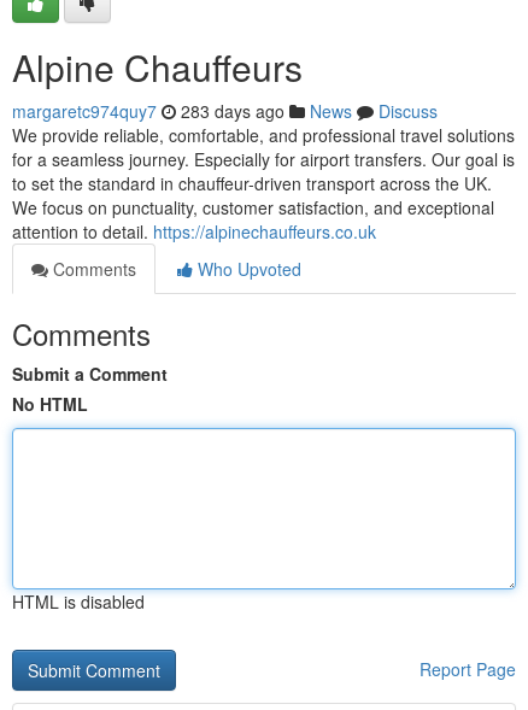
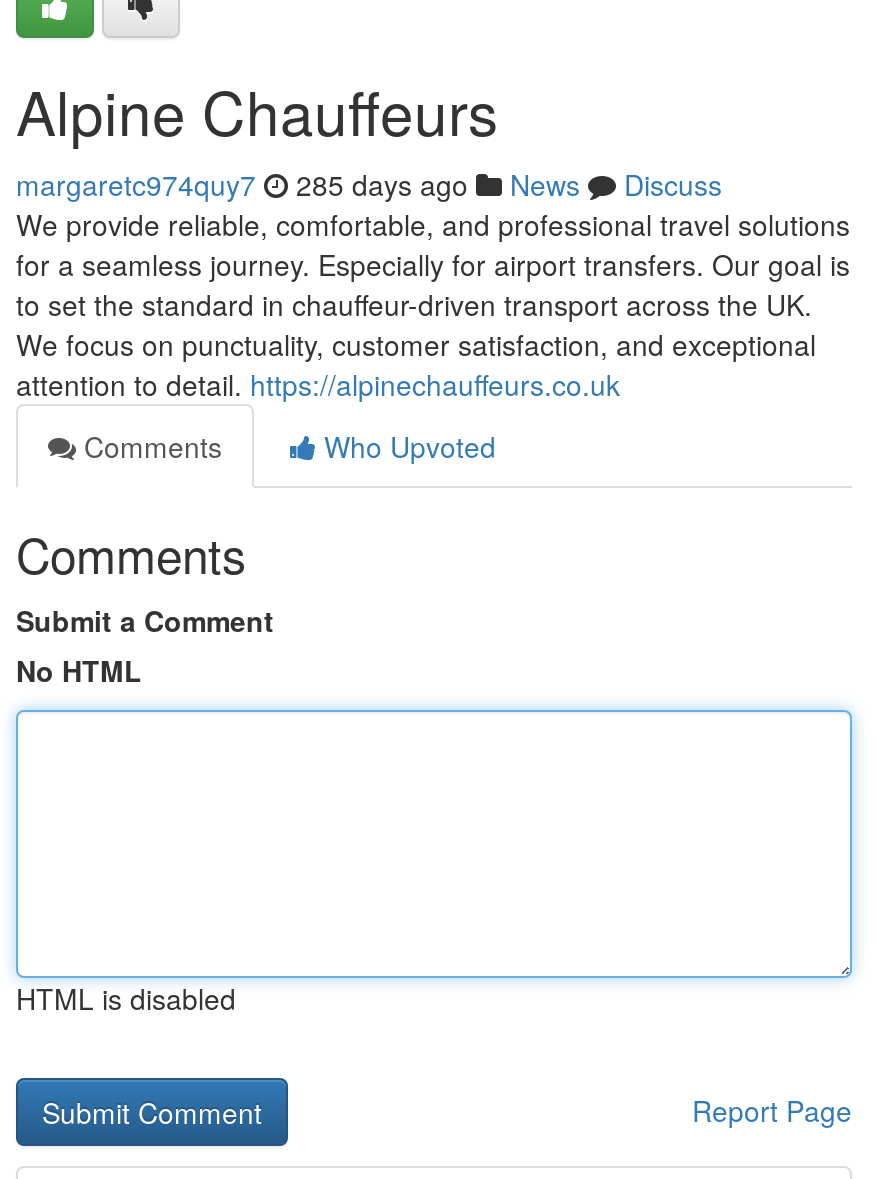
[12,99,438,123] margaretc974quy7 283 days ago News Discuss -> [16,164,722,204] margaretc974quy7 285 days ago News Discuss

